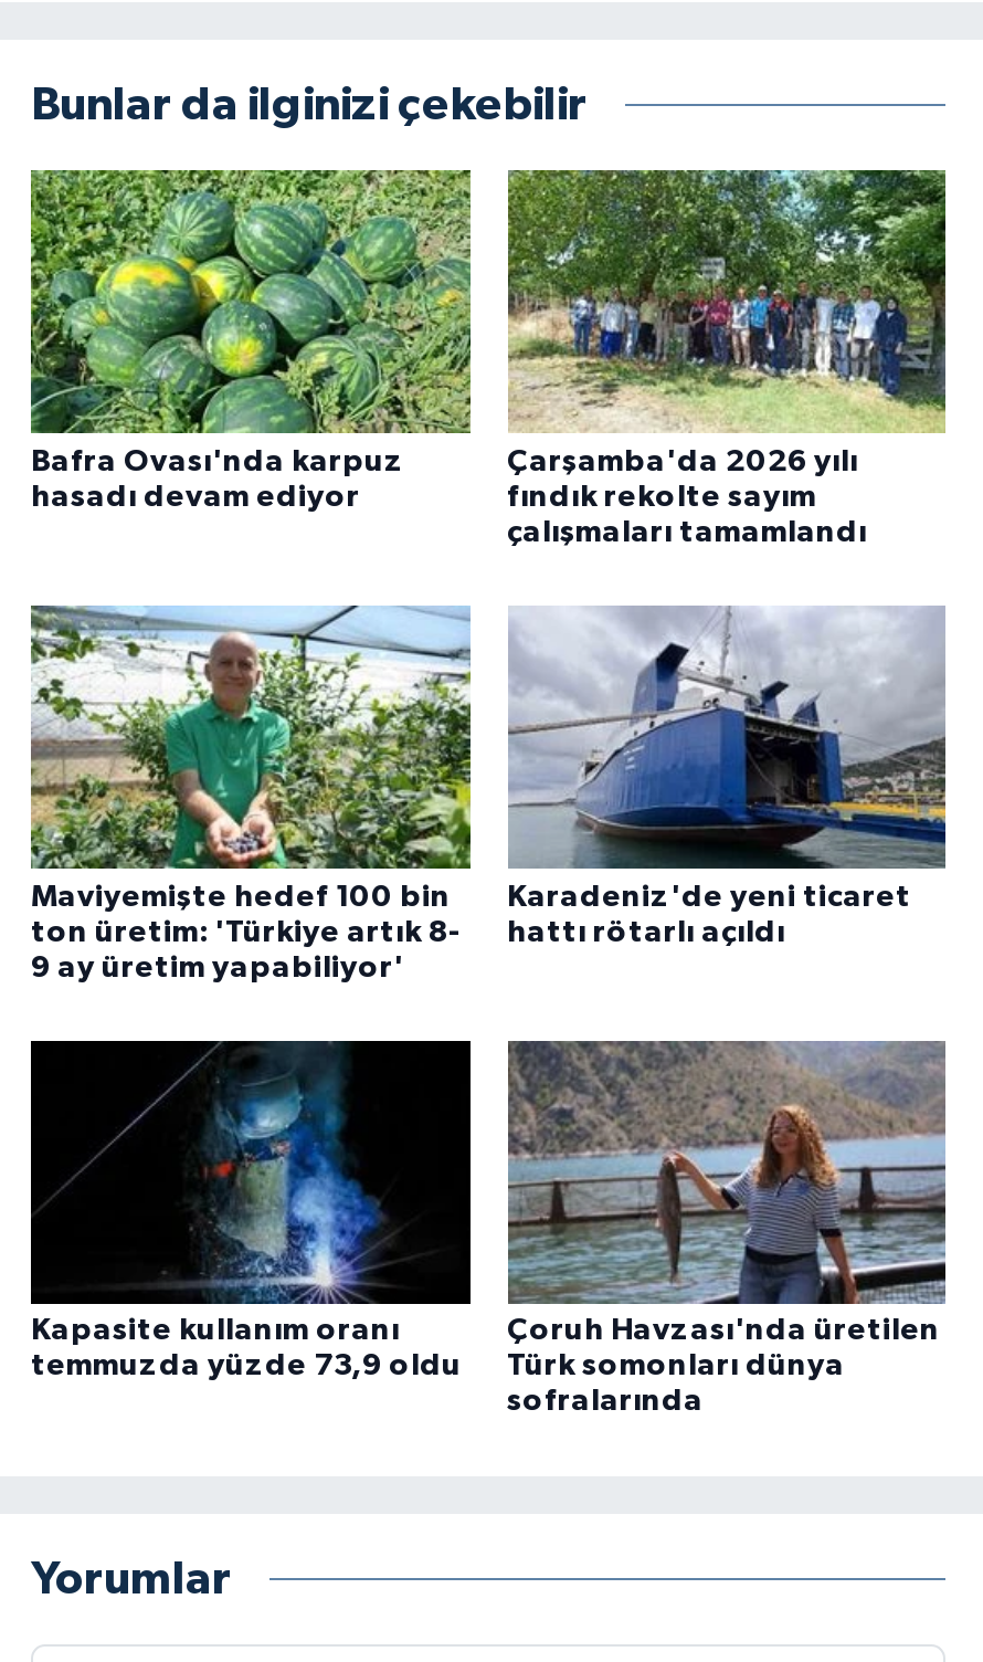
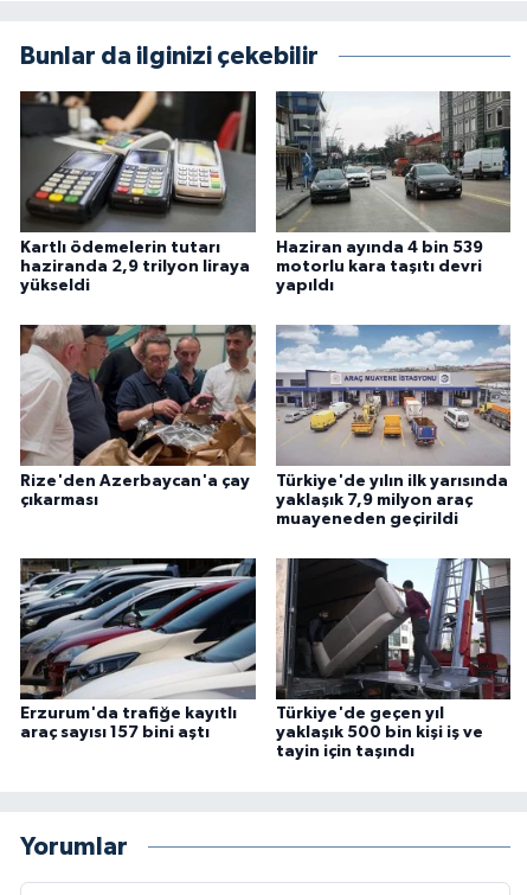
[29,168,473,512] [image] | Bafra Ovası'nda karpuz | hasadı devam ediyor -> [19,90,257,294] [image] | Kartlı ödemelerin tutarı | haziranda 2,9 trilyon liraya | yükseldi
[507,168,945,547] [image] | Çarşamba'da 2026 yılı | fındık rekolte sayım | çalışmaları tamamlandı -> [275,91,510,294] [image] | Haziran ayında 4 bin 539 | motorlu kara taşıtı devri | yapıldı
[31,606,473,983] [image] | Maviyemişte hedef 100 bin | ton üretim: 'Türkiye artık 8- | 9 ay üretim yapabiliyor' -> [20,324,257,508] [image] | Rize'den Azerbaycan'a çay | çıkarması
[507,606,948,947] [image] | Karadeniz'de yeni ticaret | hattı rötarlı açıldı -> [275,324,512,527] [image] | Türkiye'de yılın ilk yarısında | yaklaşık 7,9 milyon araç | muayeneden geçirildi
[29,1039,473,1382] [image] | Kapasite kullanım oranı | temmuzda yüzde 73,9 oldu -> [19,557,257,741] [image] | Erzurum'da trafiğe kayıtlı | araç sayısı 157 bini aştı
[506,1039,945,1418] [image] | Çoruh Havzası'nda üretilen | Türk somonları dünya | sofralarında -> [275,558,512,760] [image] | Türkiye'de geçen yıl | yaklaşık 500 bin kişi iş ve | tayin için taşındı

